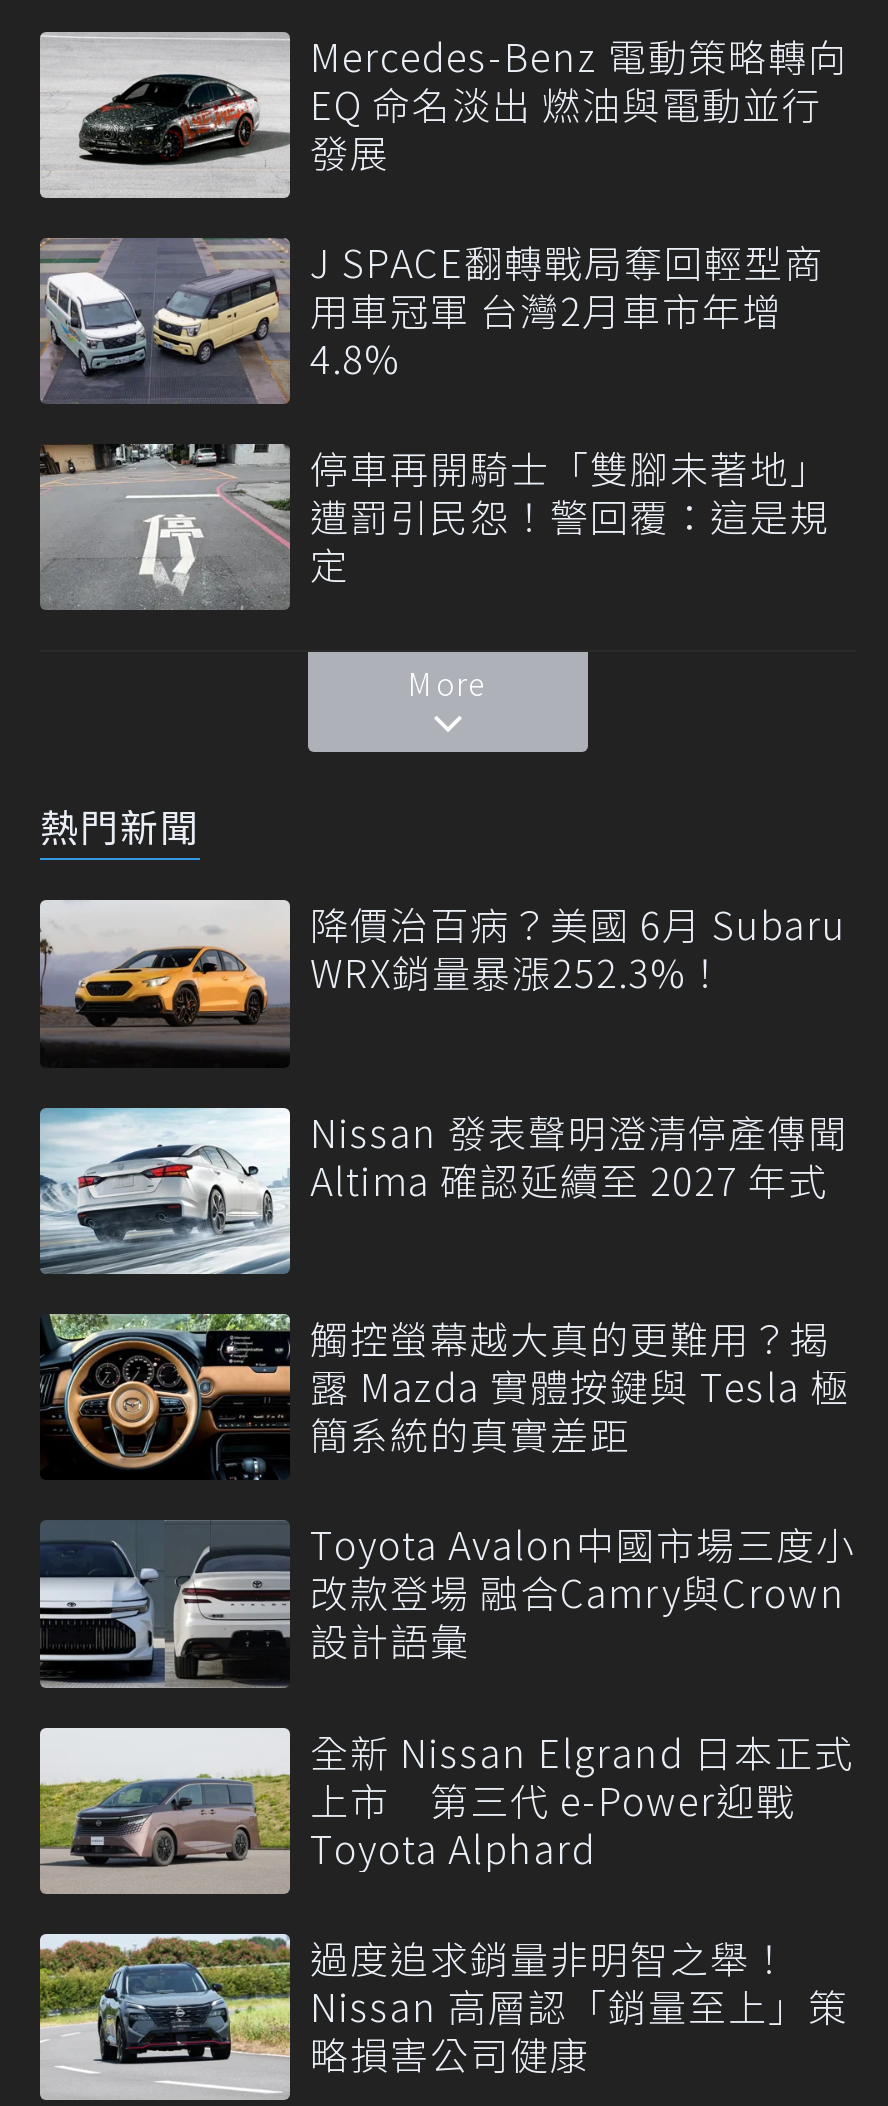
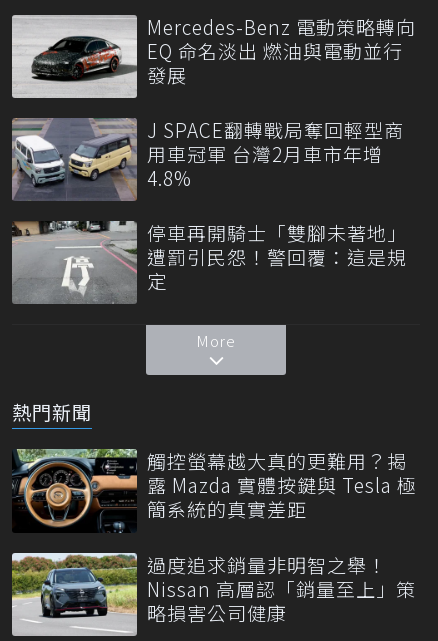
[40,897,848,1206] [image] | 降價治百病？美國 6月 Subaru | WRX銷量暴漲252.3%！ | Nissan 發表聲明澄清停產傳聞 | Altima 確認延續至 2027 年式 -> none
[38,1106,290,1276] [image] -> none
[38,1517,856,1874] [image] | Toyota Avalon中國市場三度小 | 改款登場 融合Camry與Crown | 設計語彙 | 全新 Nissan Elgrand 日本正式 | 上市 第三代 e-Power迎戰 | Toyota Alphard -> none
[38,1726,292,1896] [image] -> none

